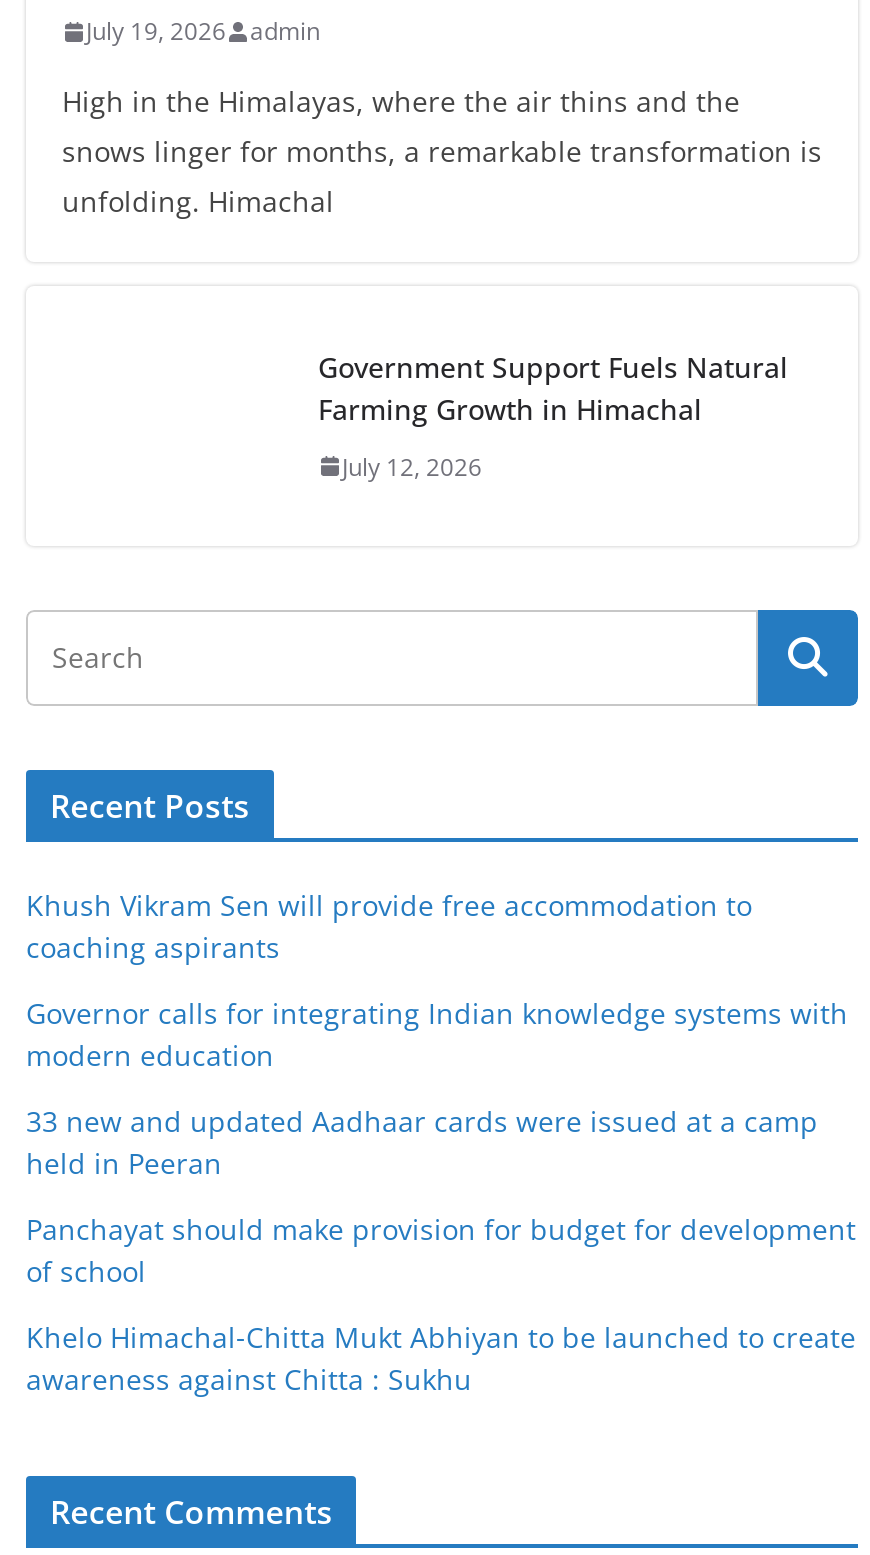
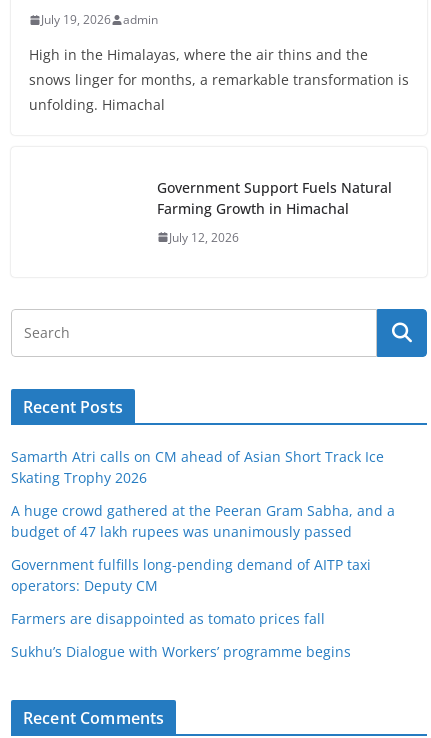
[26,886,752,966] Khush Vikram Sen will provide free accommodation to | coaching aspirants -> [11,447,384,487] Samarth Atri calls on CM ahead of Asian Short Track Ice | Skating Trophy 2026
[26,994,848,1074] Governor calls for integrating Indian knowledge systems with | modern education -> [11,501,395,541] A huge crowd gathered at the Peeran Gram Sabha, and a | budget of 47 lakh rupees was unanimously passed
[26,1102,818,1182] 33 new and updated Aadhaar cards were issued at a camp | held in Peeran -> [11,555,371,595] Government fulfills long-pending demand of AITP taxi | operators: Deputy CM
[26,1210,856,1290] Panchayat should make provision for budget for development | of school -> [11,609,325,628] Farmers are disappointed as tomato prices fall
[26,1318,856,1398] Khelo Himachal-Chitta Mukt Abhiyan to be launched to create | awareness against Chitta : Sukhu -> [11,642,351,661] Sukhu’s Dialogue with Workers’ programme begins

